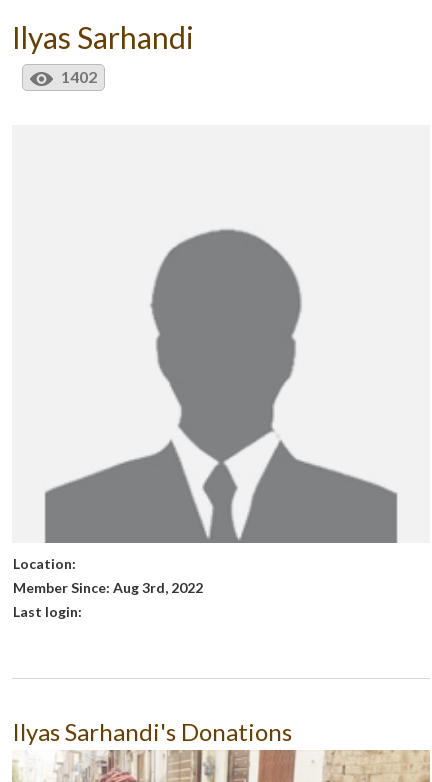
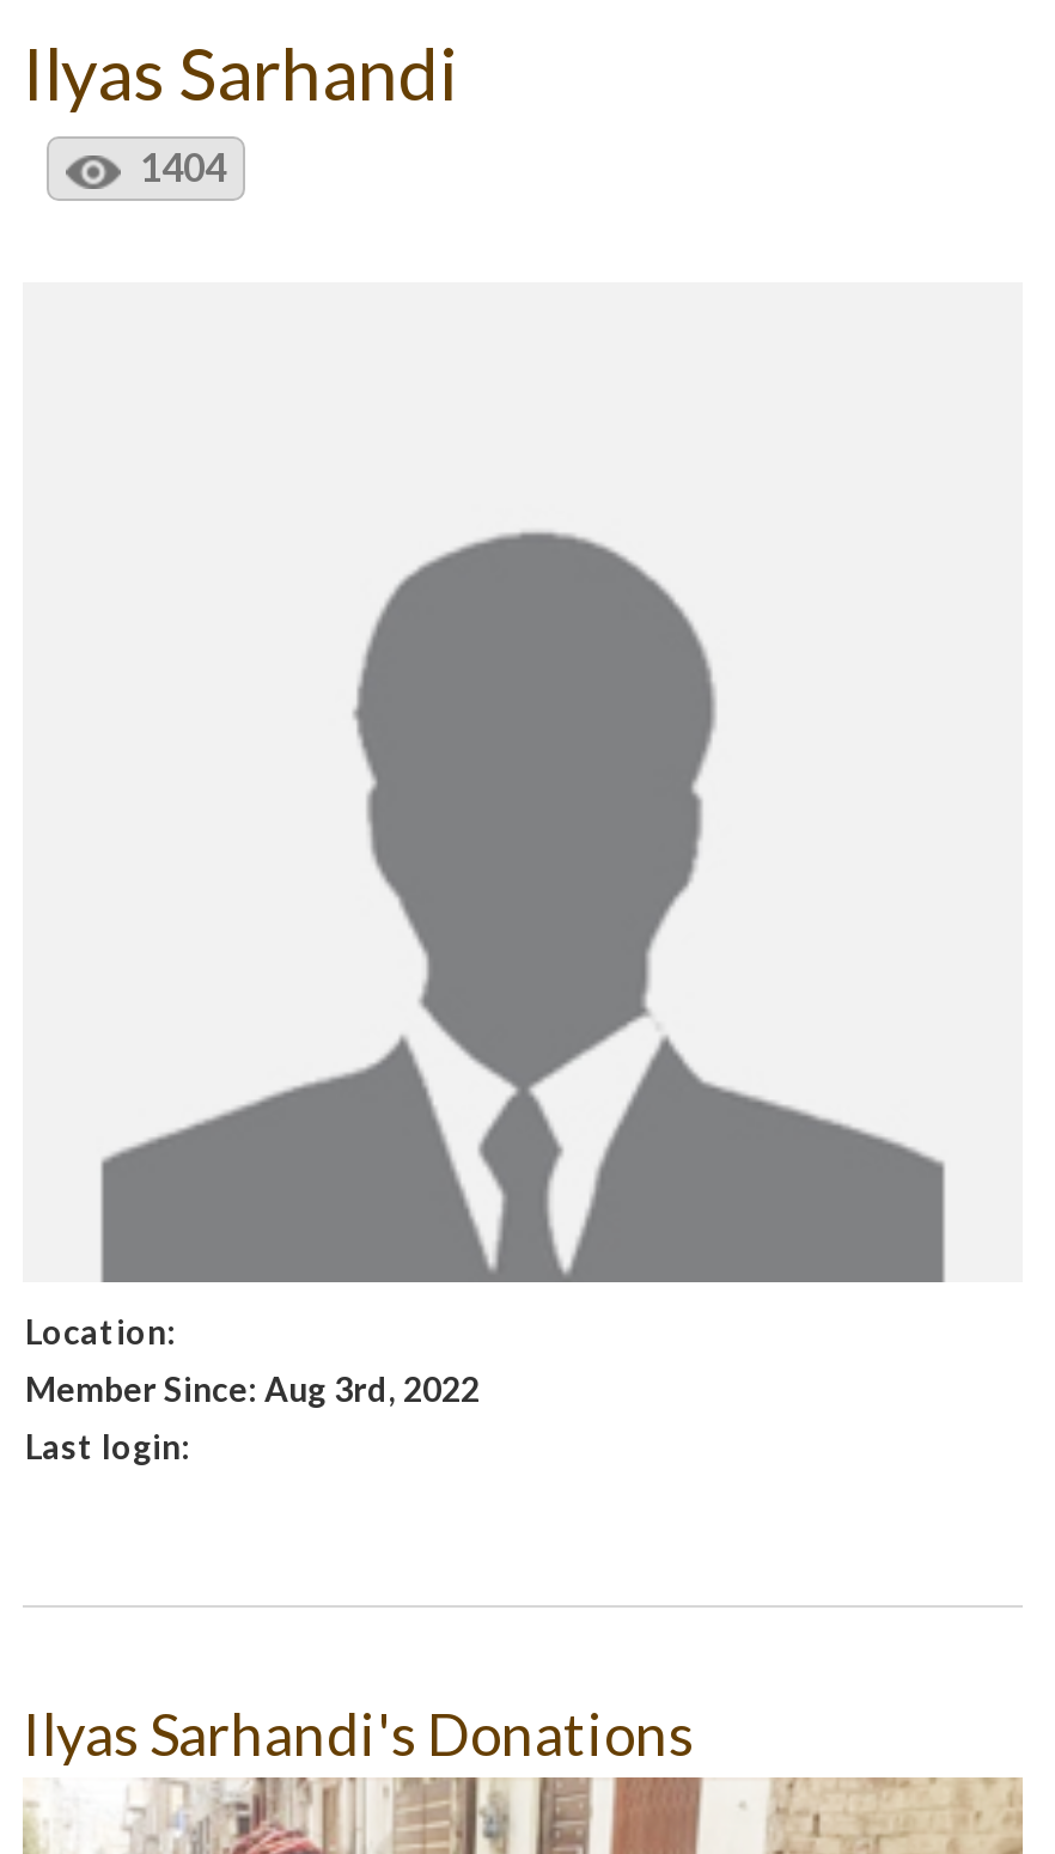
[61,67,97,86] 1402 -> [140,144,226,189] 1404

